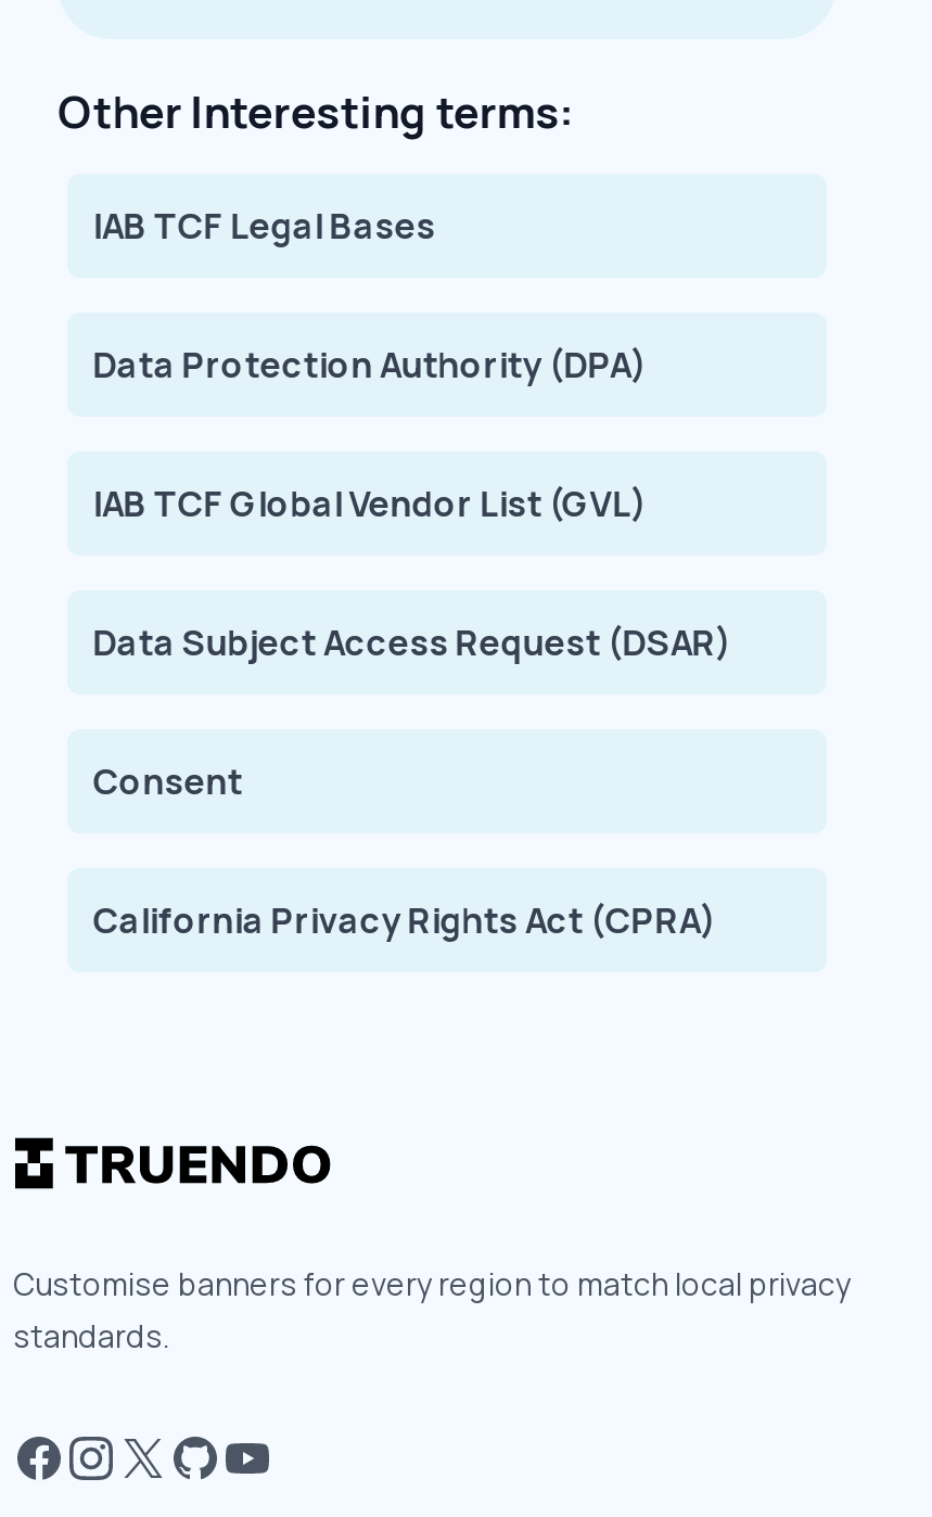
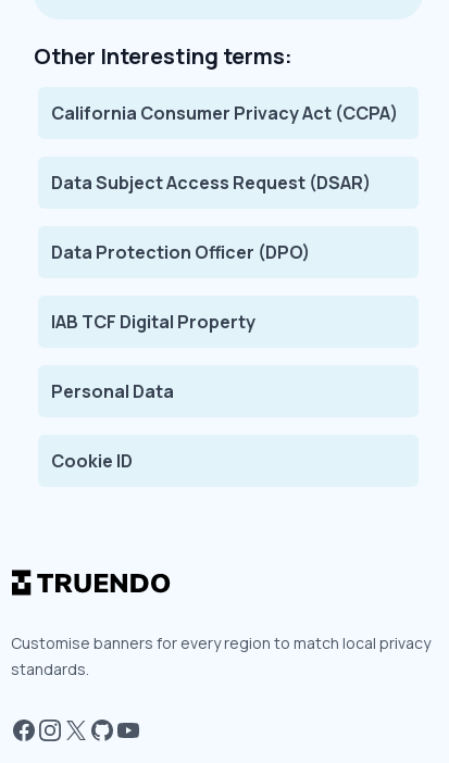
[93,201,646,527] IAB TCF Legal Bases | Data Protection Authority (DPA) | IAB TCF Global Vendor List (GVL) -> [51,101,398,125] California Consumer Privacy Act (CCPA)
moved [93,618,731,666] -> [51,170,371,194]: Data Subject Access Request (DSAR)
[93,757,716,944] Consent | California Privacy Rights Act (CPRA) -> [51,240,310,473] Data Protection Officer (DPO) | IAB TCF Digital Property | Personal Data | Cookie ID

